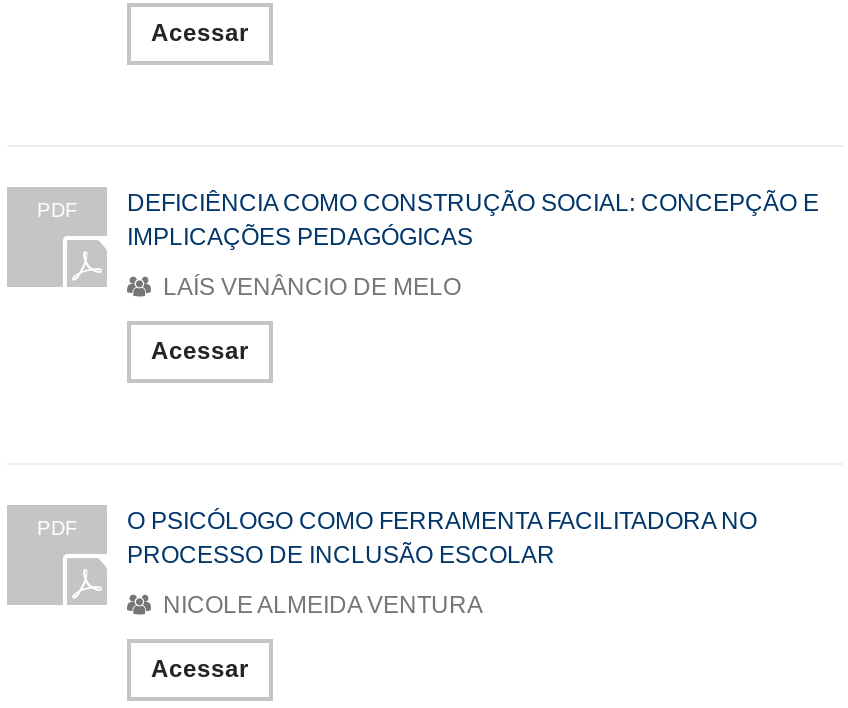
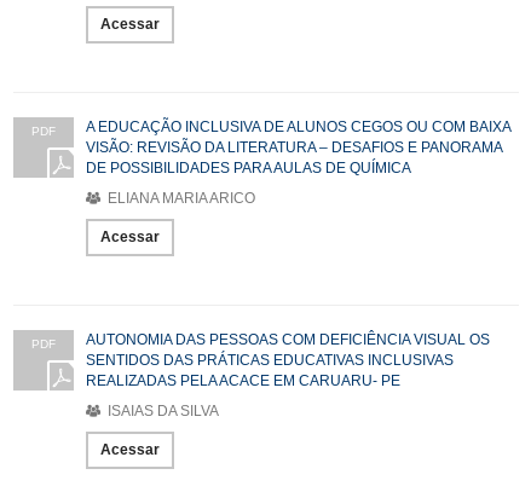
[127,189,819,251] DEFICIÊNCIA COMO CONSTRUÇÃO SOCIAL: CONCEPÇÃO E | IMPLICAÇÕES PEDAGÓGICAS -> [86,118,510,176] A EDUCAÇÃO INCLUSIVA DE ALUNOS CEGOS OU COM BAIXA | VISÃO: REVISÃO DA LITERATURA – DESAFIOS E PANORAMA | DE POSSIBILIDADES PARA AULAS DE QUÍMICA
[157,273,461,301] LAÍS VENÂNCIO DE MELO -> [104,190,255,207] ELIANA MARIA ARICO
[127,507,757,569] O PSICÓLOGO COMO FERRAMENTA FACILITADORA NO | PROCESSO DE INCLUSÃO ESCOLAR -> [86,331,490,389] AUTONOMIA DAS PESSOAS COM DEFICIÊNCIA VISUAL OS | SENTIDOS DAS PRÁTICAS EDUCATIVAS INCLUSIVAS | REALIZADAS PELA ACACE EM CARUARU- PE
[157,591,483,619] NICOLE ALMEIDA VENTURA -> [104,402,219,419] ISAIAS DA SILVA

